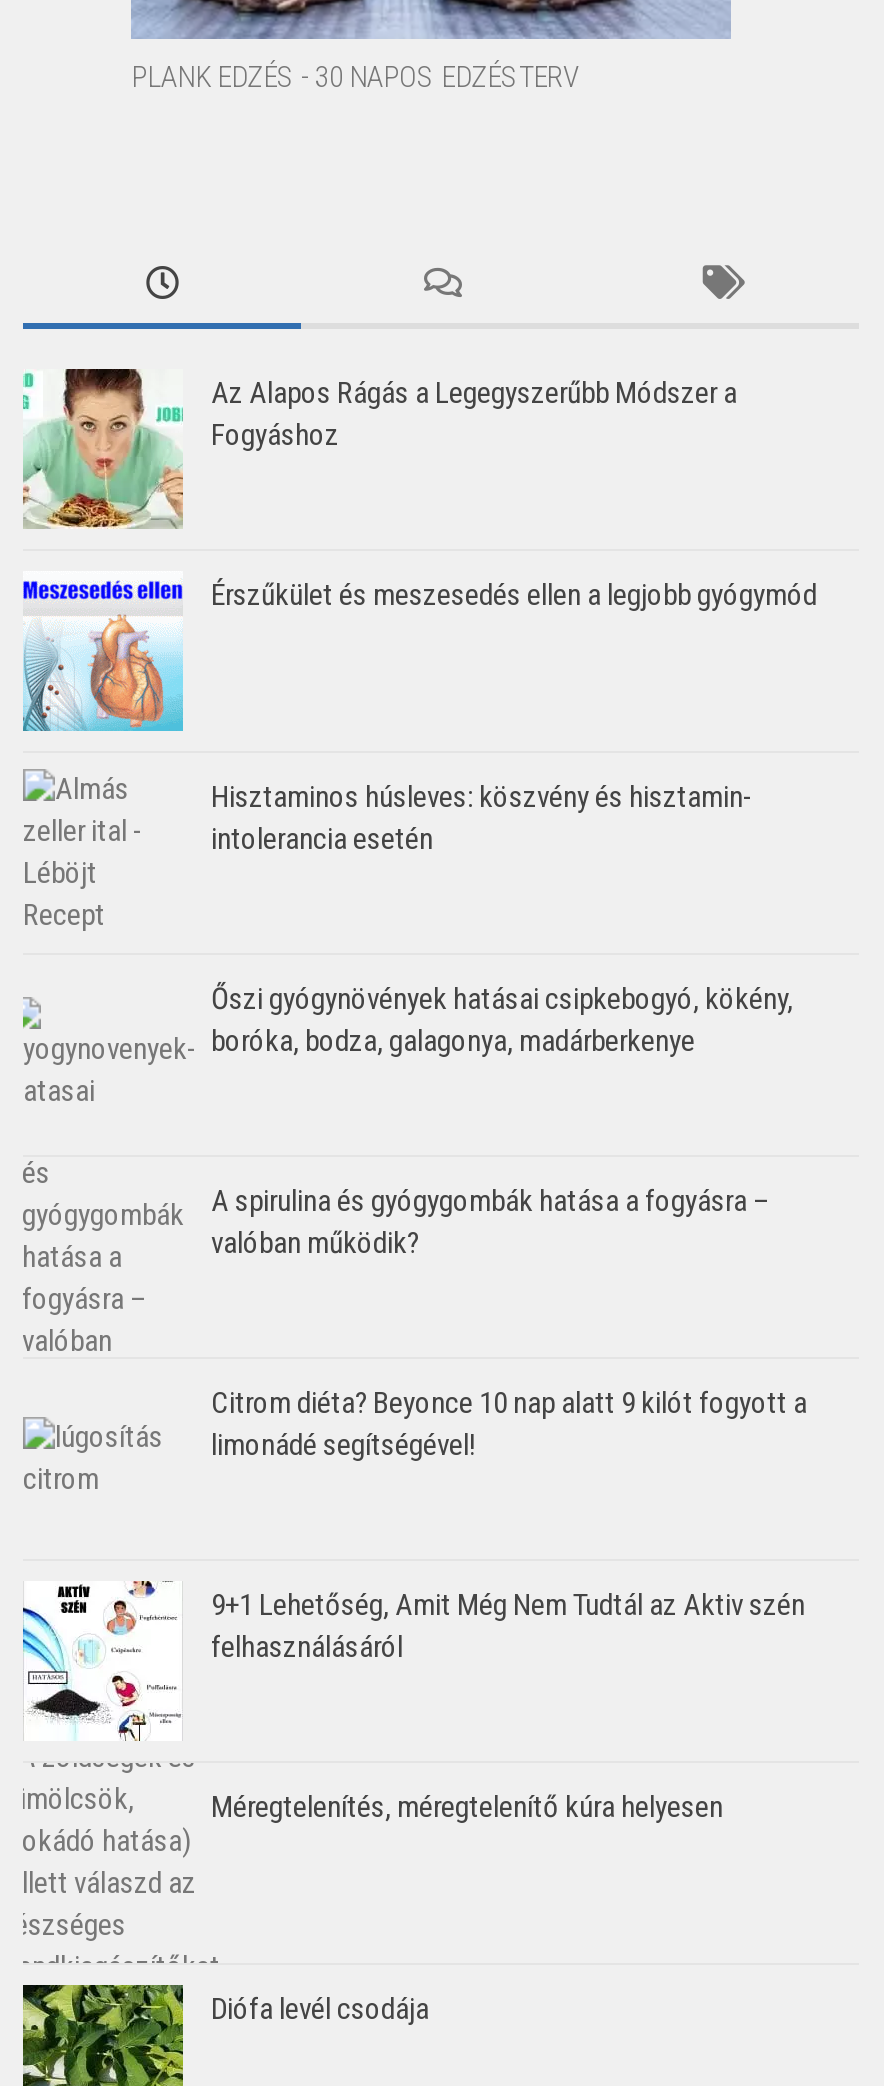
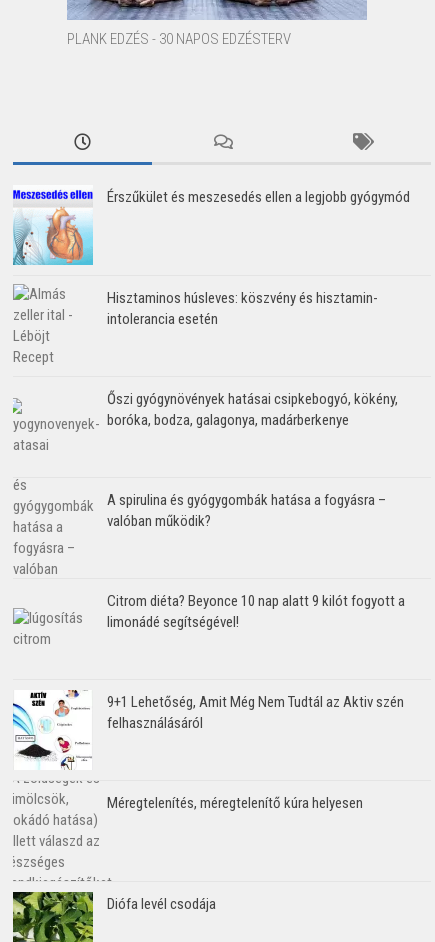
[21,366,737,530] [image] | Az Alapos Rágás a Legegyszerűbb Módszer a | Fogyáshoz -> none

